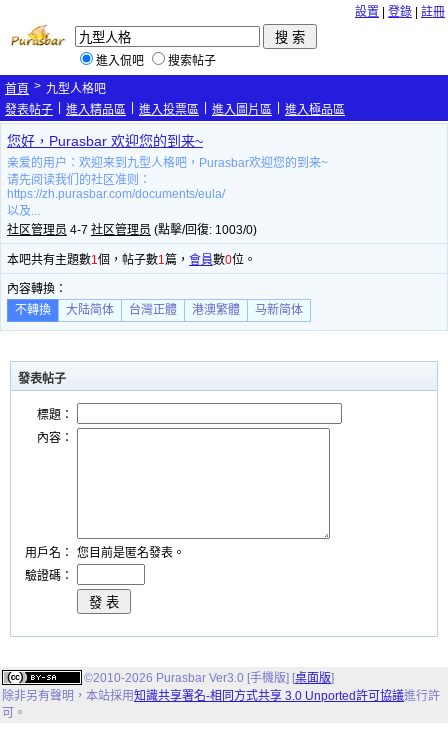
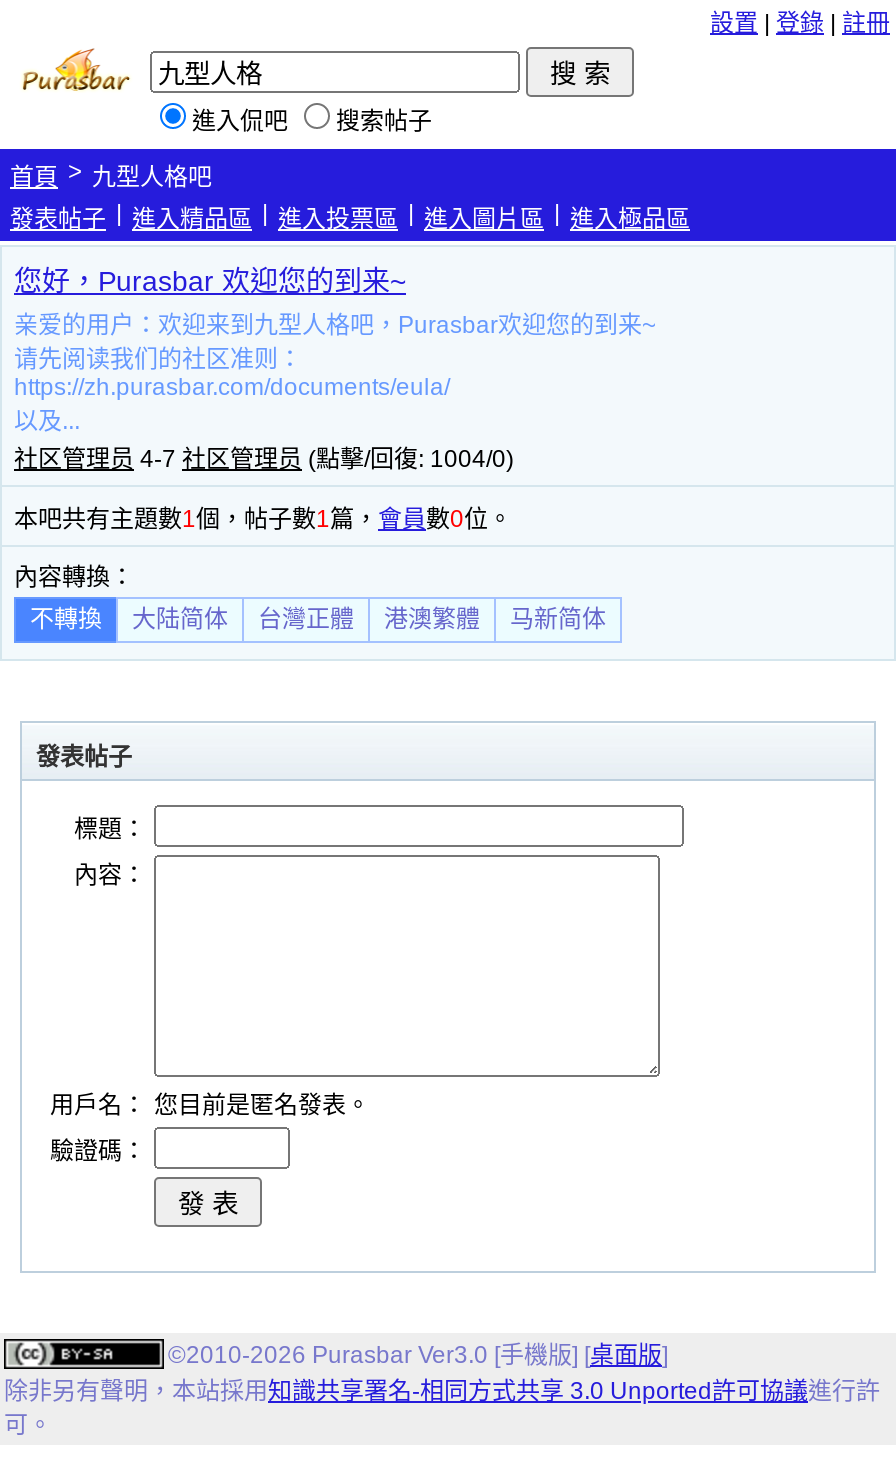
[7,223,257,237] 社区管理员4-7社区管理员(點擊/回復: 1003/0) -> [14,445,514,473] 社区管理员4-7社区管理员(點擊/回復: 1004/0)

